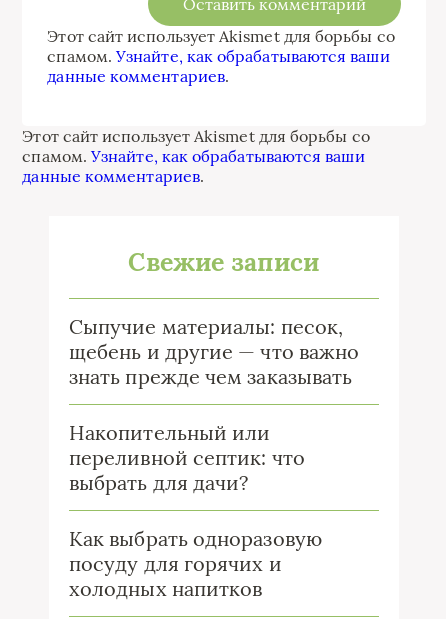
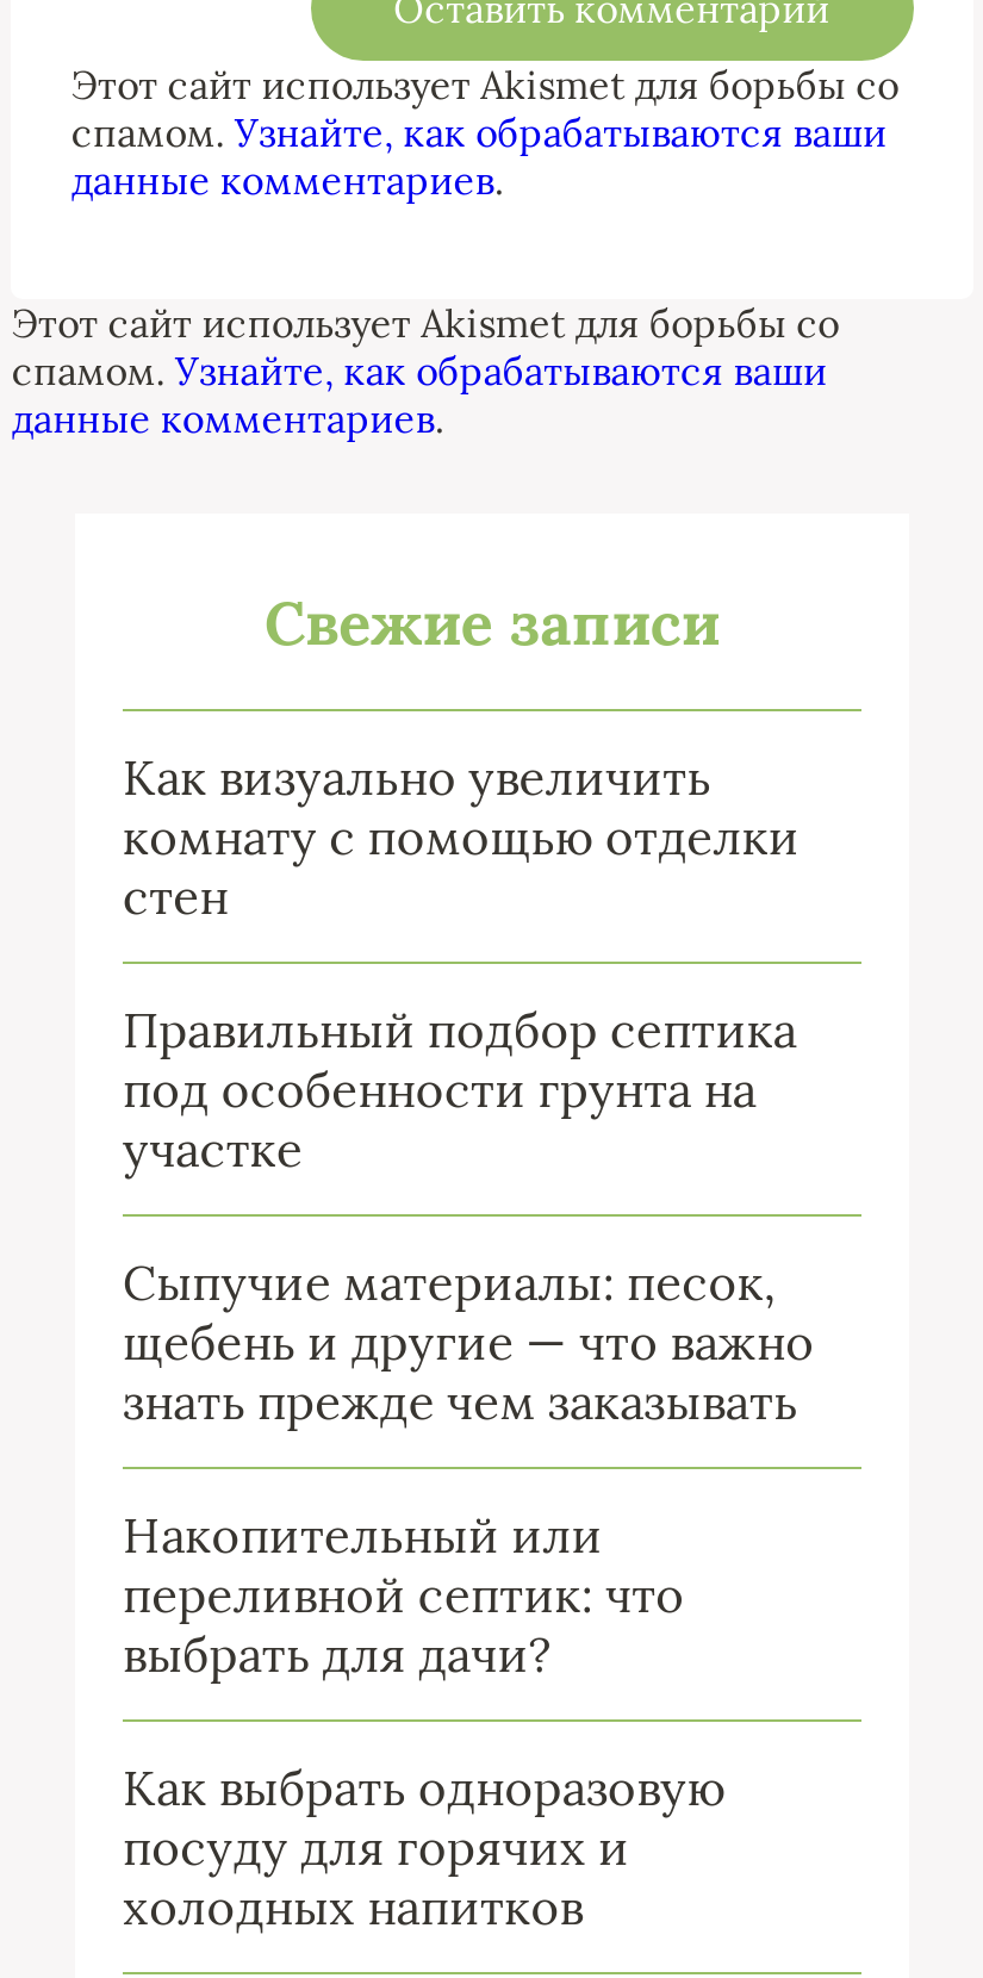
none -> [123,748,800,1179] Как визуально увеличить | комнату с помощью отделки | стен | Правильный подбор септика | под особенности грунта на | участке

